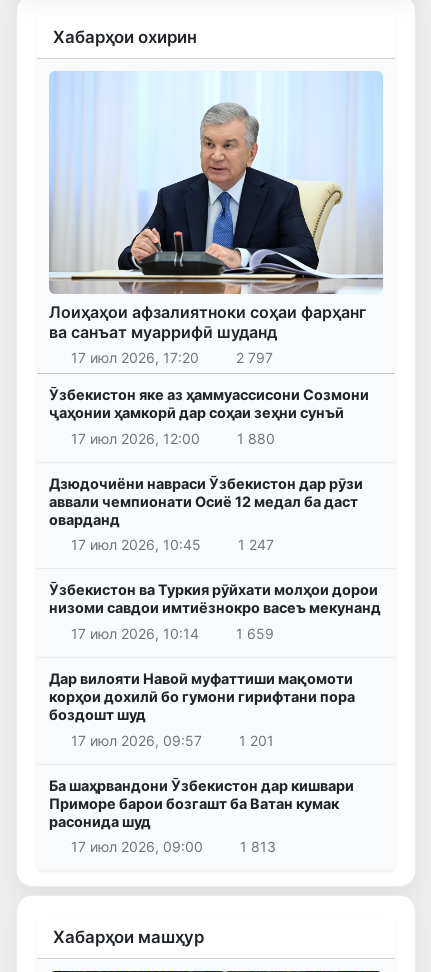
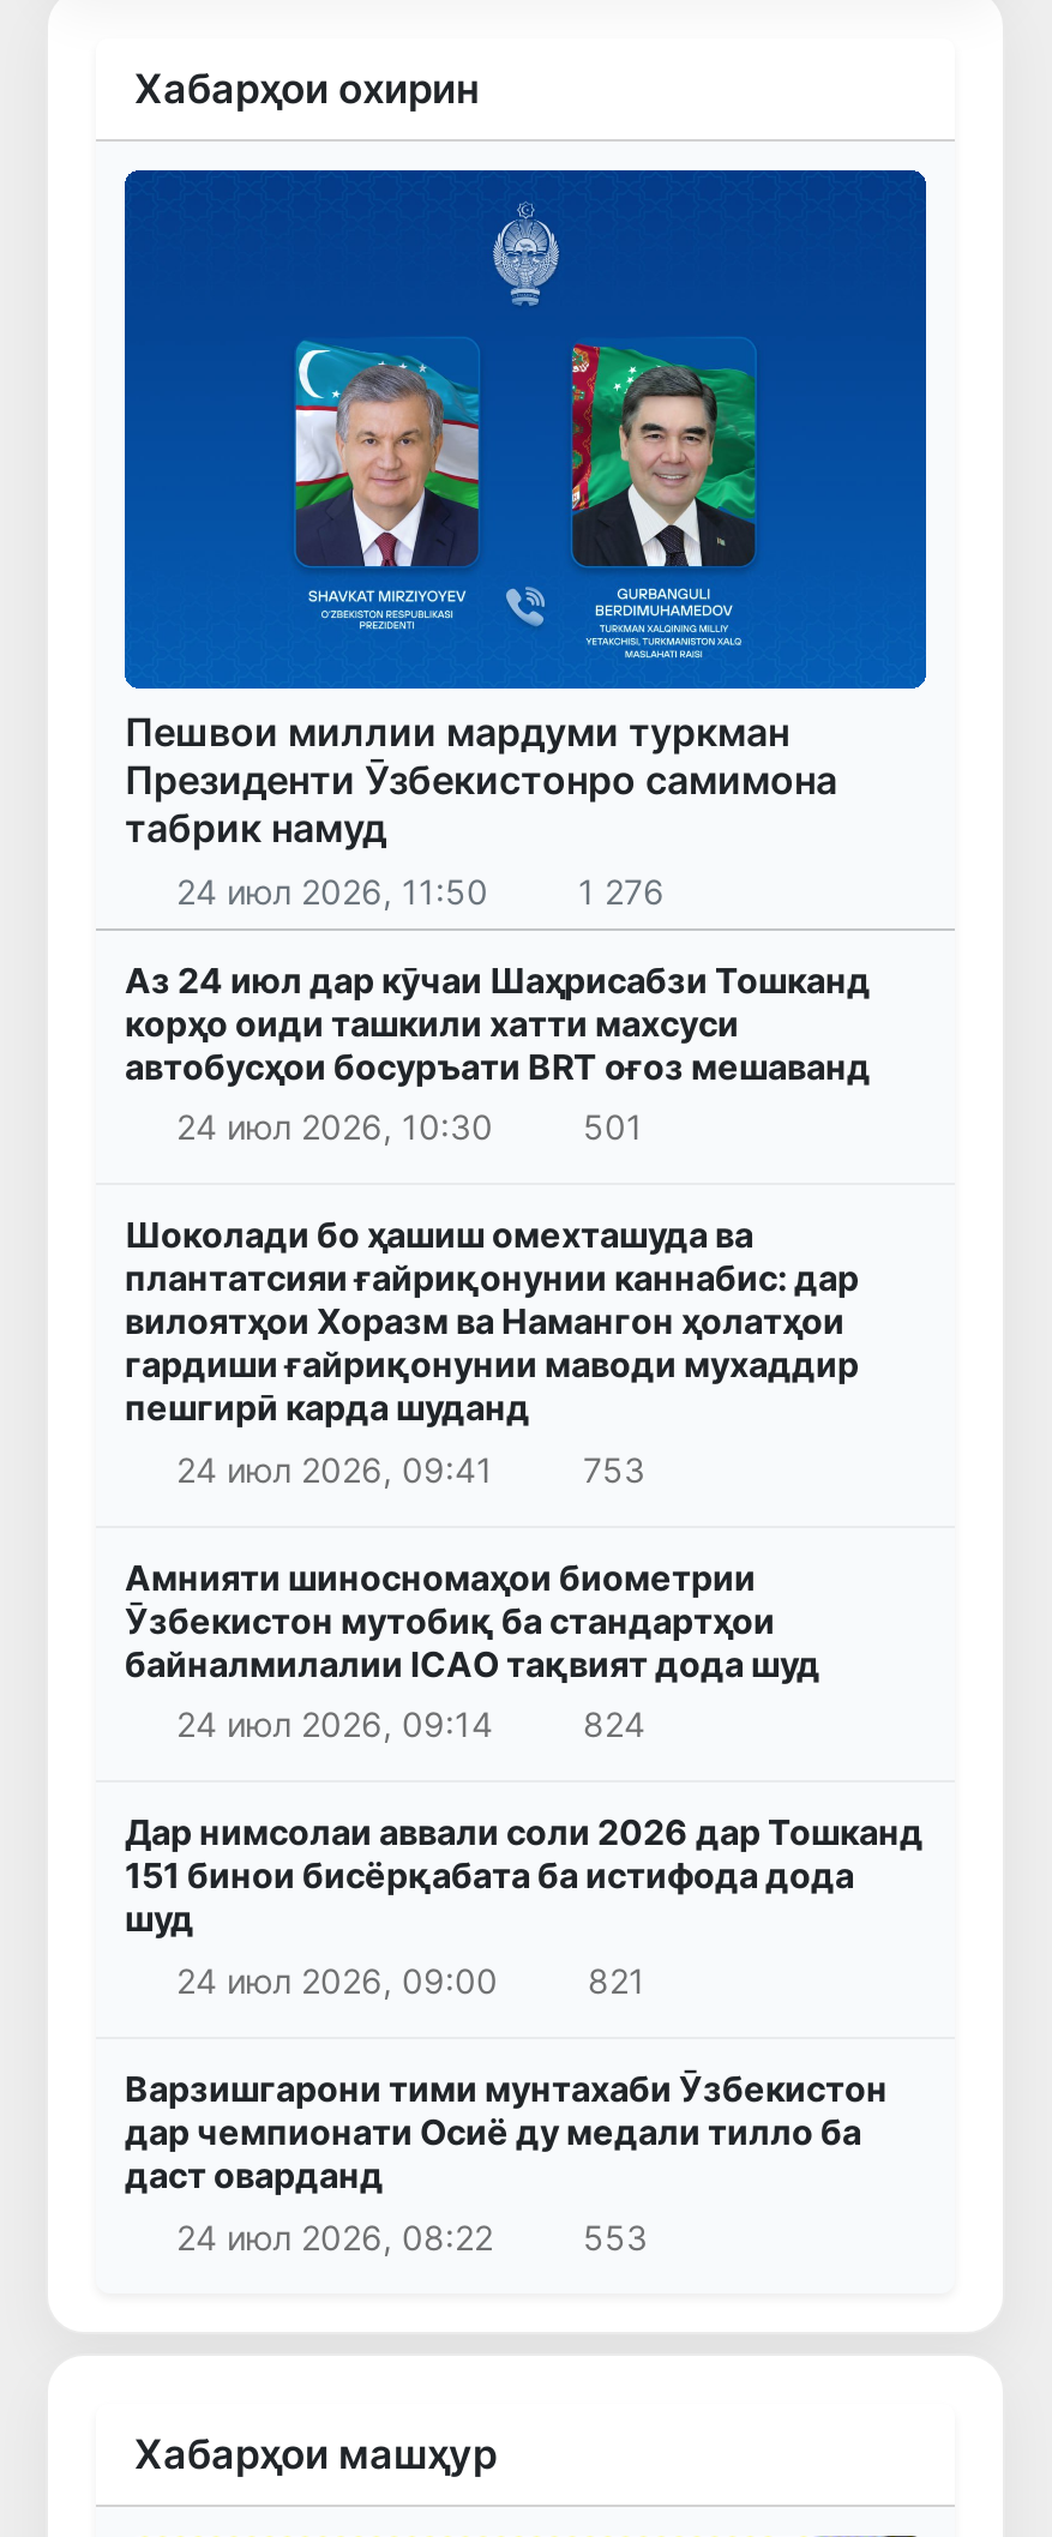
[49,71,383,366] [image] | Лоиҳаҳои афзалиятноки соҳаи фарҳанг | ва санъат муаррифӣ шуданд | 17 июл 2026, 17:20 | 2 797 -> [122,168,928,911] [image] | Пешвои миллии мардуми туркман | Президенти Ӯзбекистонро самимона | табрик намуд | 24 июл 2026, 11:50 | 1 276
[49,386,369,421] Ӯзбекистон яке аз ҳаммуассисони Созмони | ҷаҳонии ҳамкорӣ дар соҳаи зеҳни сунъӣ -> [125,959,871,1086] Аз 24 июл дар кӯчаи Шаҳрисабзи Тошканд | корҳо оиди ташкили хатти махсуси | автобусҳои босуръати BRT оғоз мешаванд
[70,430,275,447] 17 июл 2026, 12:00 | 1 880 -> [176,1107,643,1147] 24 июл 2026, 10:30 | 501
[49,475,363,528] Дзюдочиёни навраси Ӯзбекистон дар рӯзи | аввали чемпионати Осиё 12 медал ба даст | оварданд -> [125,1215,859,1428] Шоколади бо ҳашиш омехташуда ва | плантатсияи ғайриқонунии каннабис: дар | вилоятҳои Хоразм ва Намангон ҳолатҳои | гардиши ғайриқонунии маводи мухаддир | пешгирӣ карда шуданд
[70,536,274,553] 17 июл 2026, 10:45 | 1 247 -> [176,1449,645,1490] 24 июл 2026, 09:41 | 753
[49,581,381,616] Ӯзбекистон ва Туркия рӯйхати молҳои дорои | низоми савдои имтиёзнокро васеъ мекунанд -> [125,1557,820,1684] Амнияти шиносномаҳои биометрии | Ӯзбекистон мутобиқ ба стандартҳои | байналмилалии ICAO тақвият дода шуд
[70,625,274,642] 17 июл 2026, 10:14 | 1 659 -> [176,1705,645,1745] 24 июл 2026, 09:14 | 824
[49,670,355,723] Дар вилояти Навоӣ муфаттиши мақомоти | корҳои дохилӣ бо гумони гирифтани пора | боздошт шуд -> [125,1812,924,1940] Дар нимсолаи аввали соли 2026 дар Тошканд | 151 бинои бисёрқабата ба истифода дода | шуд
[70,732,274,749] 17 июл 2026, 09:57 | 1 201 -> [176,1960,645,2001] 24 июл 2026, 09:00 | 821
[49,777,354,830] Ба шаҳрвандони Ӯзбекистон дар кишвари | Приморе барои бозгашт ба Ватан кумак | расонида шуд -> [125,2068,888,2195] Варзишгарони тими мунтахаби Ӯзбекистон | дар чемпионати Осиё ду медали тилло ба | даст оварданд
[70,838,276,855] 17 июл 2026, 09:00 | 1 813 -> [176,2216,648,2257] 24 июл 2026, 08:22 | 553

